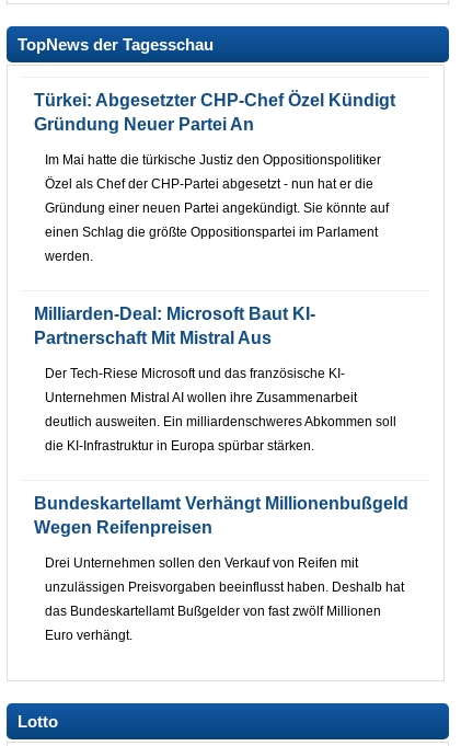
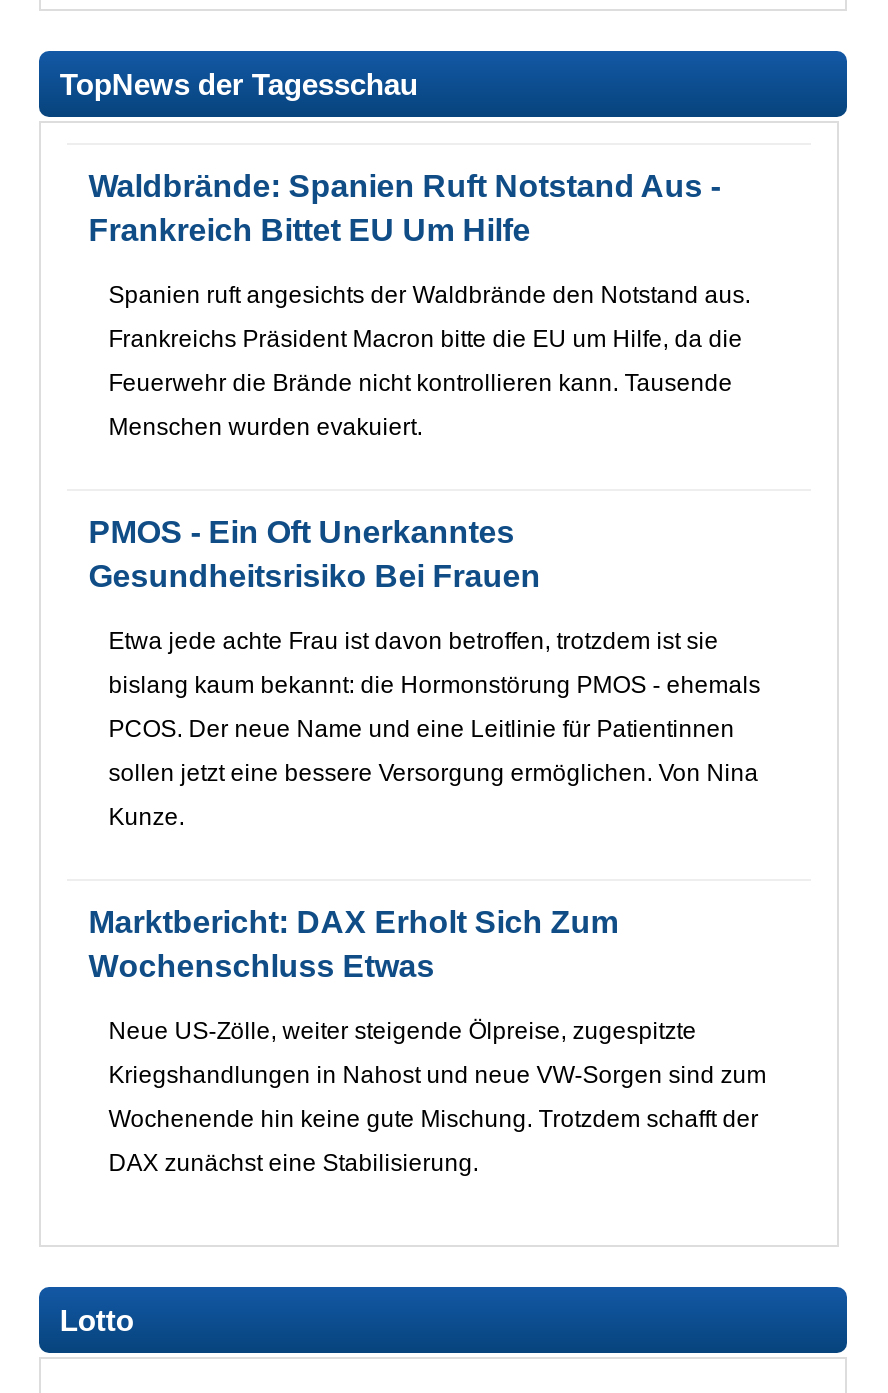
[34,91,395,134] Türkei: Abgesetzter CHP-Chef Özel Kündigt | Gründung Neuer Partei An -> [88,170,720,248] Waldbrände: Spanien Ruft Notstand Aus - | Frankreich Bittet EU Um Hilfe
[45,153,381,168] Im Mai hatte die türkische Justiz den Oppositionspolitiker -> [108,282,750,310] Spanien ruft angesichts der Waldbrände den Notstand aus.
[45,177,373,192] Özel als Chef der CHP-Partei abgesetzt - nun hat er die -> [108,326,742,354] Frankreichs Präsident Macron bitte die EU um Hilfe, da die
[45,201,388,216] Gründung einer neuen Partei angekündigt. Sie könnte auf -> [108,370,732,398] Feuerwehr die Brände nicht kontrollieren kann. Tausende
[45,225,377,240] einen Schlag die größte Oppositionspartei im Parlament -> [108,414,422,442] Menschen wurden evakuiert.
[45,249,93,264] werden. -> [88,516,540,594] PMOS - Ein Oft Unerkanntes | Gesundheitsrisiko Bei Frauen
[34,305,315,348] Milliarden-Deal: Microsoft Baut KI- | Partnerschaft Mit Mistral Aus -> [108,628,718,656] Etwa jede achte Frau ist davon betroffen, trotzdem ist sie
[45,366,345,382] Der Tech-Riese Microsoft und das französische KI- -> [108,672,760,700] bislang kaum bekannt: die Hormonstörung PMOS - ehemals
[45,390,357,406] Unternehmen Mistral AI wollen ihre Zusammenarbeit -> [108,716,734,744] PCOS. Der neue Name und eine Leitlinie für Patientinnen
[45,414,396,430] deutlich ausweiten. Ein milliardenschweres Abkommen soll -> [108,760,758,788] sollen jetzt eine bessere Versorgung ermöglichen. Von Nina
[45,439,314,454] die KI-Infrastruktur in Europa spürbar stärken. -> [108,804,184,832] Kunze.
[34,494,408,537] Bundeskartellamt Verhängt Millionenbußgeld | Wegen Reifenpreisen -> [88,906,618,984] Marktbericht: DAX Erholt Sich Zum | Wochenschluss Etwas
[45,556,358,571] Drei Unternehmen sollen den Verkauf von Reifen mit -> [108,1018,696,1046] Neue US-Zölle, weiter steigende Ölpreise, zugespitzte
[45,580,404,595] unzulässigen Preisvorgaben beeinflusst haben. Deshalb hat -> [108,1062,766,1090] Kriegshandlungen in Nahost und neue VW-Sorgen sind zum
[45,604,381,619] das Bundeskartellamt Bußgelder von fast zwölf Millionen -> [108,1106,758,1134] Wochenende hin keine gute Mischung. Trotzdem schafft der
[45,628,132,643] Euro verhängt. -> [108,1150,478,1178] DAX zunächst eine Stabilisierung.

